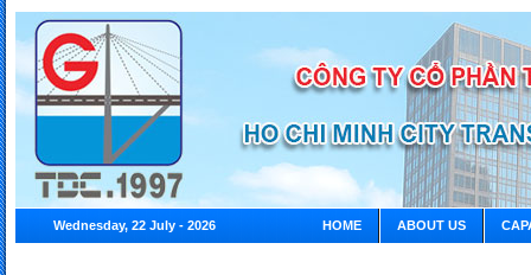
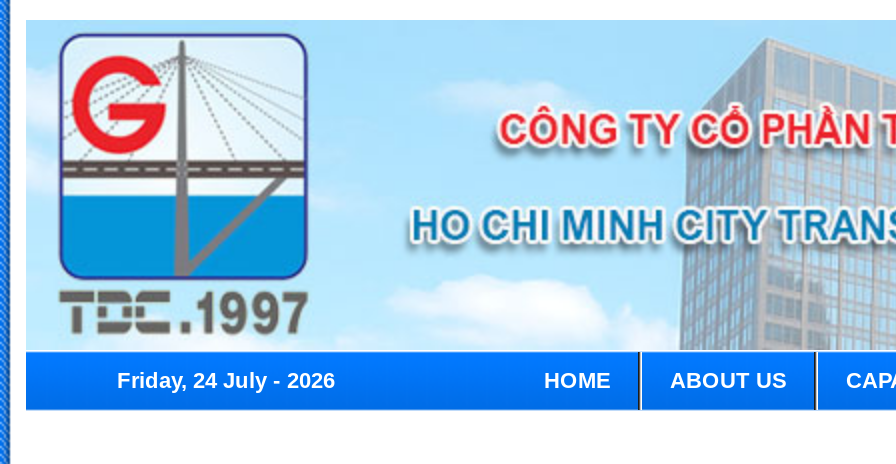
[53,218,215,232] Wednesday, 22 July - 2026 -> [117,368,335,392] Friday, 24 July - 2026

